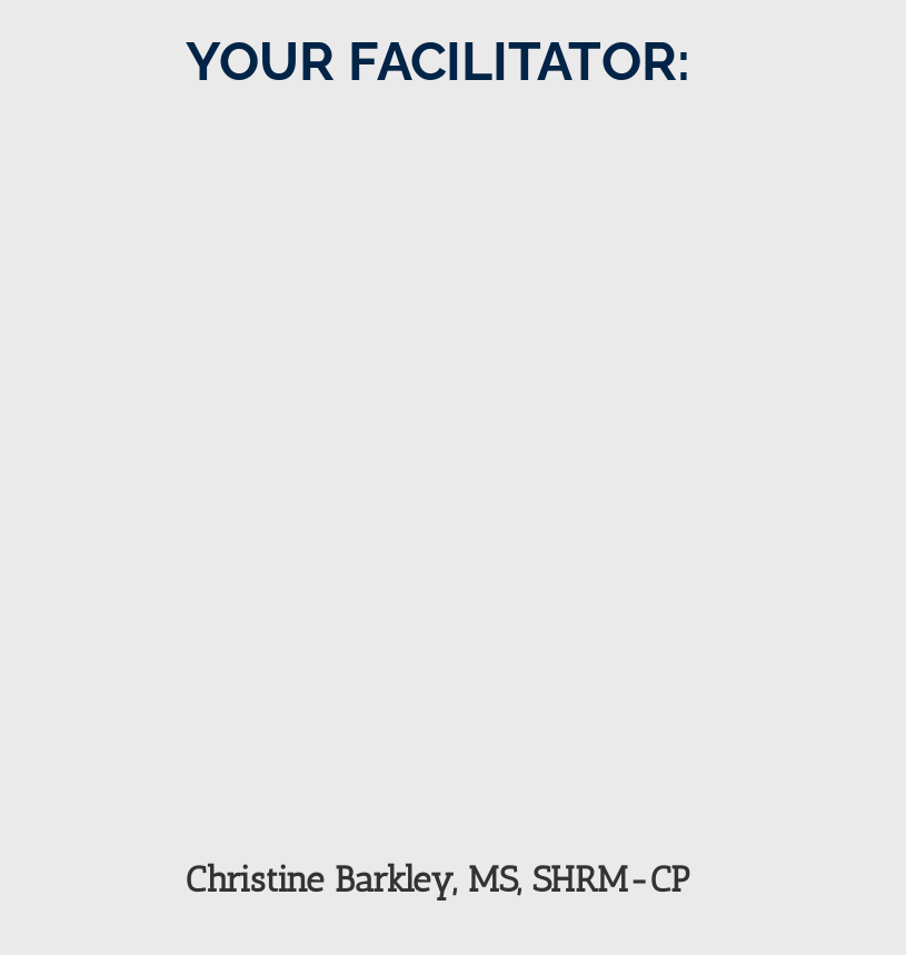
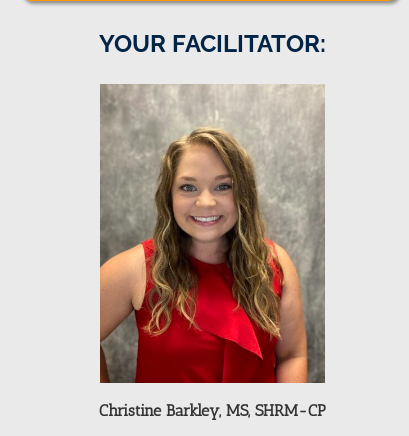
none -> [99,83,326,384] [image]

